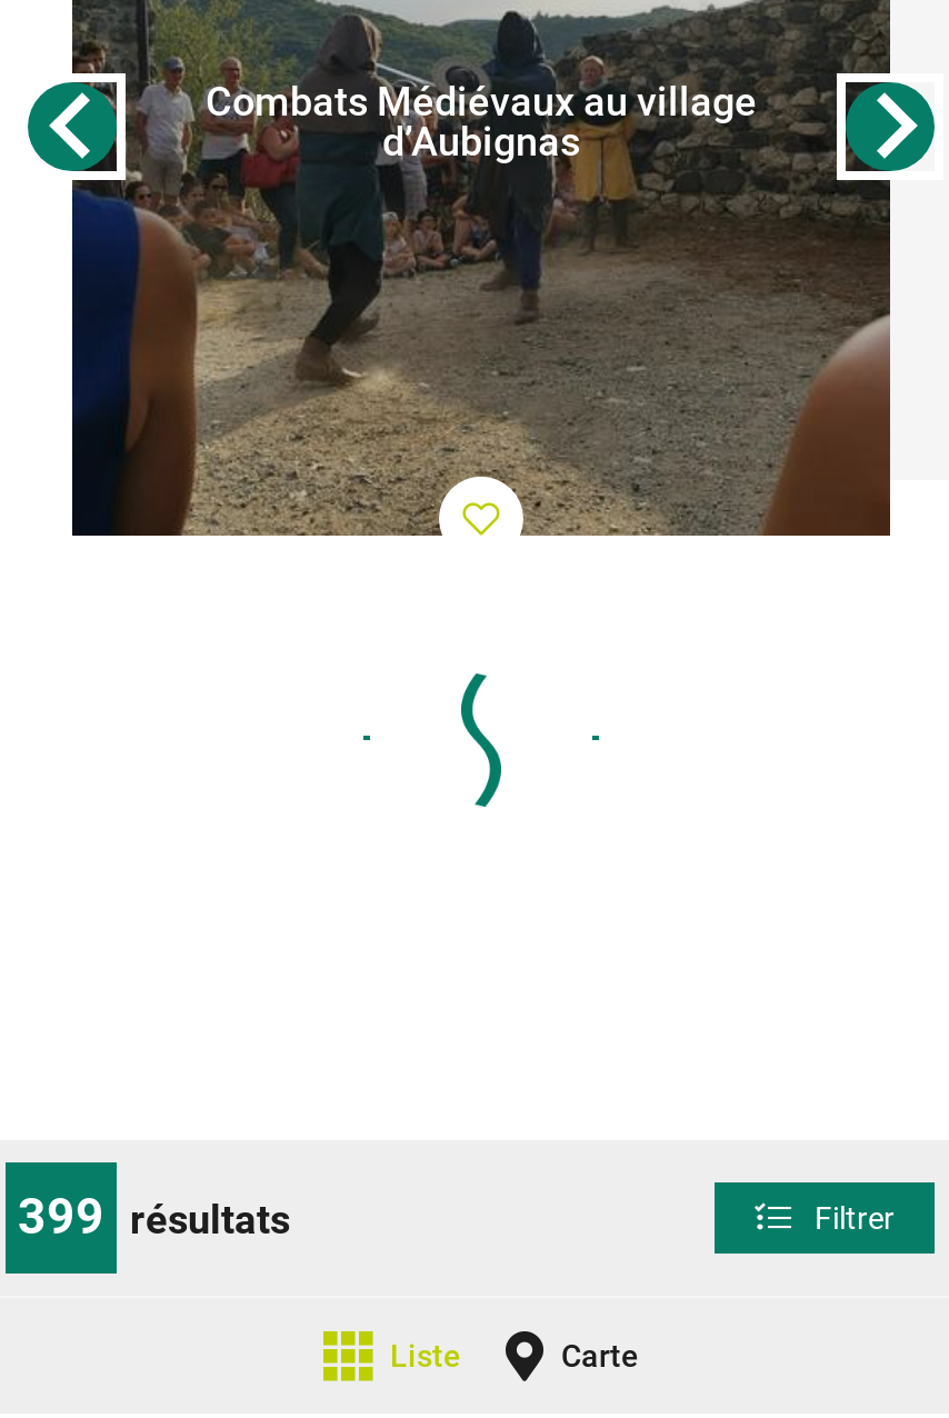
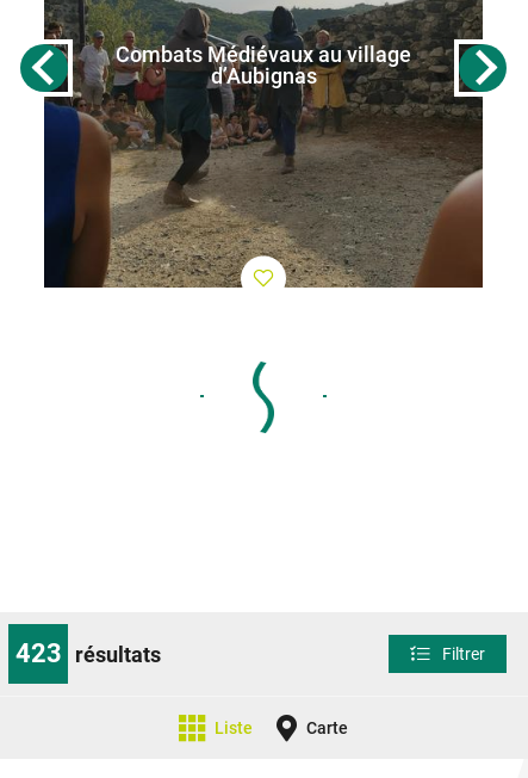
[18,1189,290,1245] 399 résultats -> [15,638,161,668] 423 résultats

